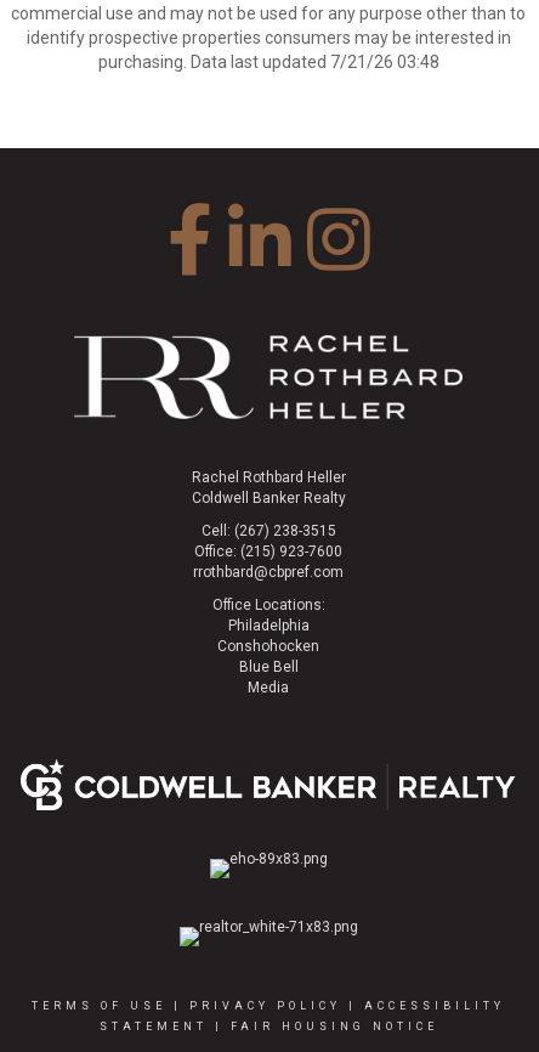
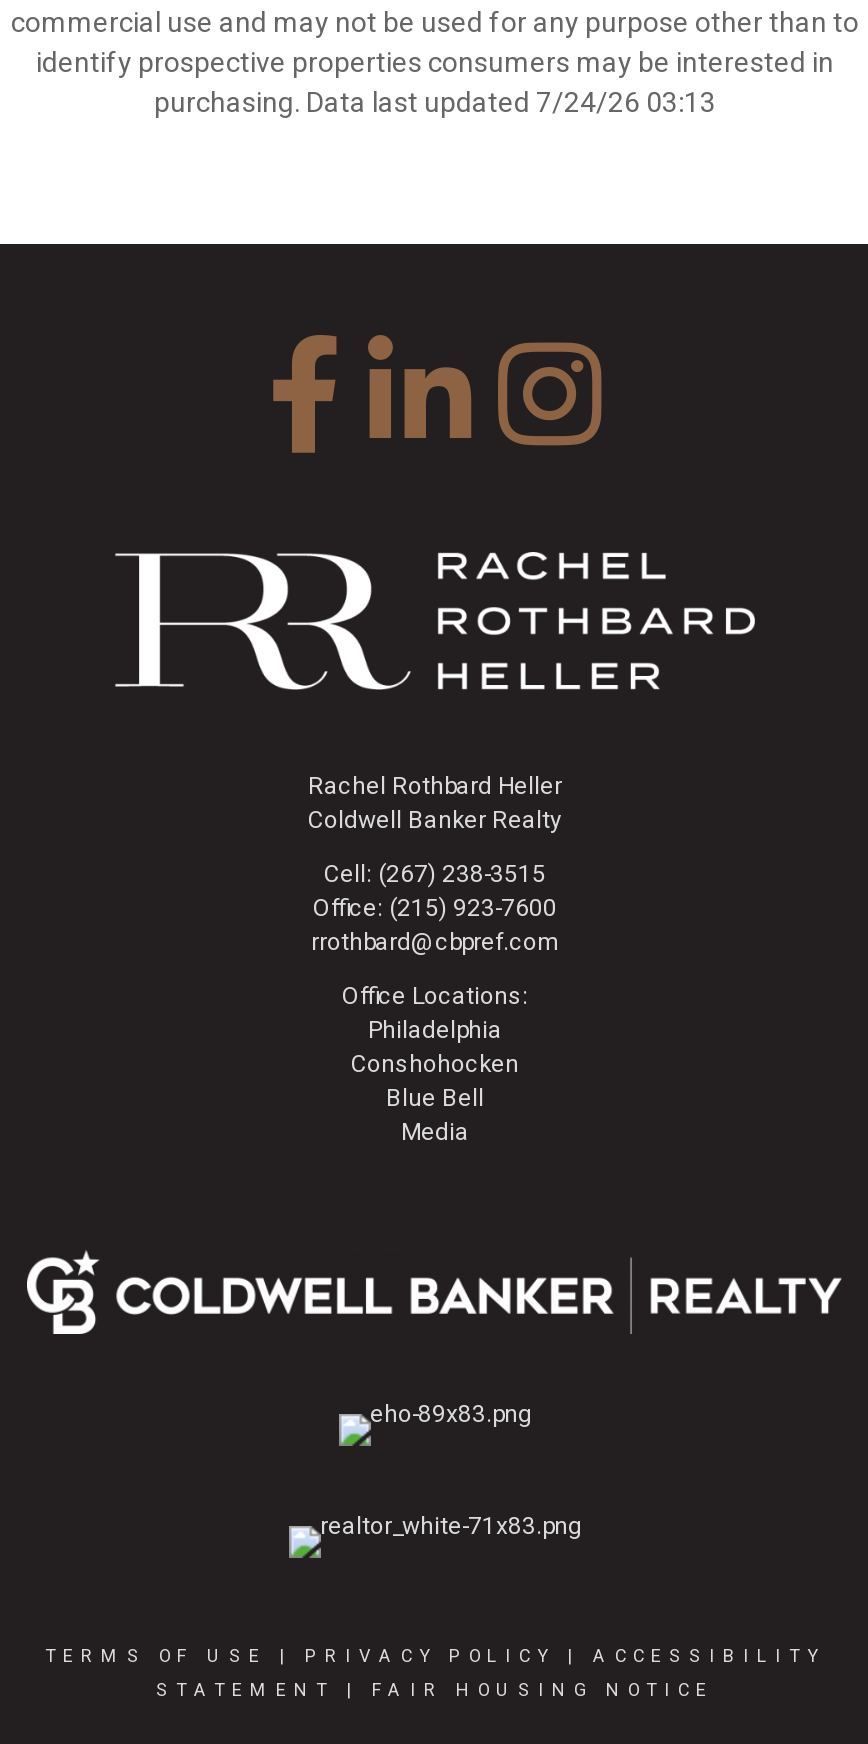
[98,52,439,72] purchasing. Data last updated 7/21/26 03:48 -> [154,86,716,118] purchasing. Data last updated 7/24/26 03:13

